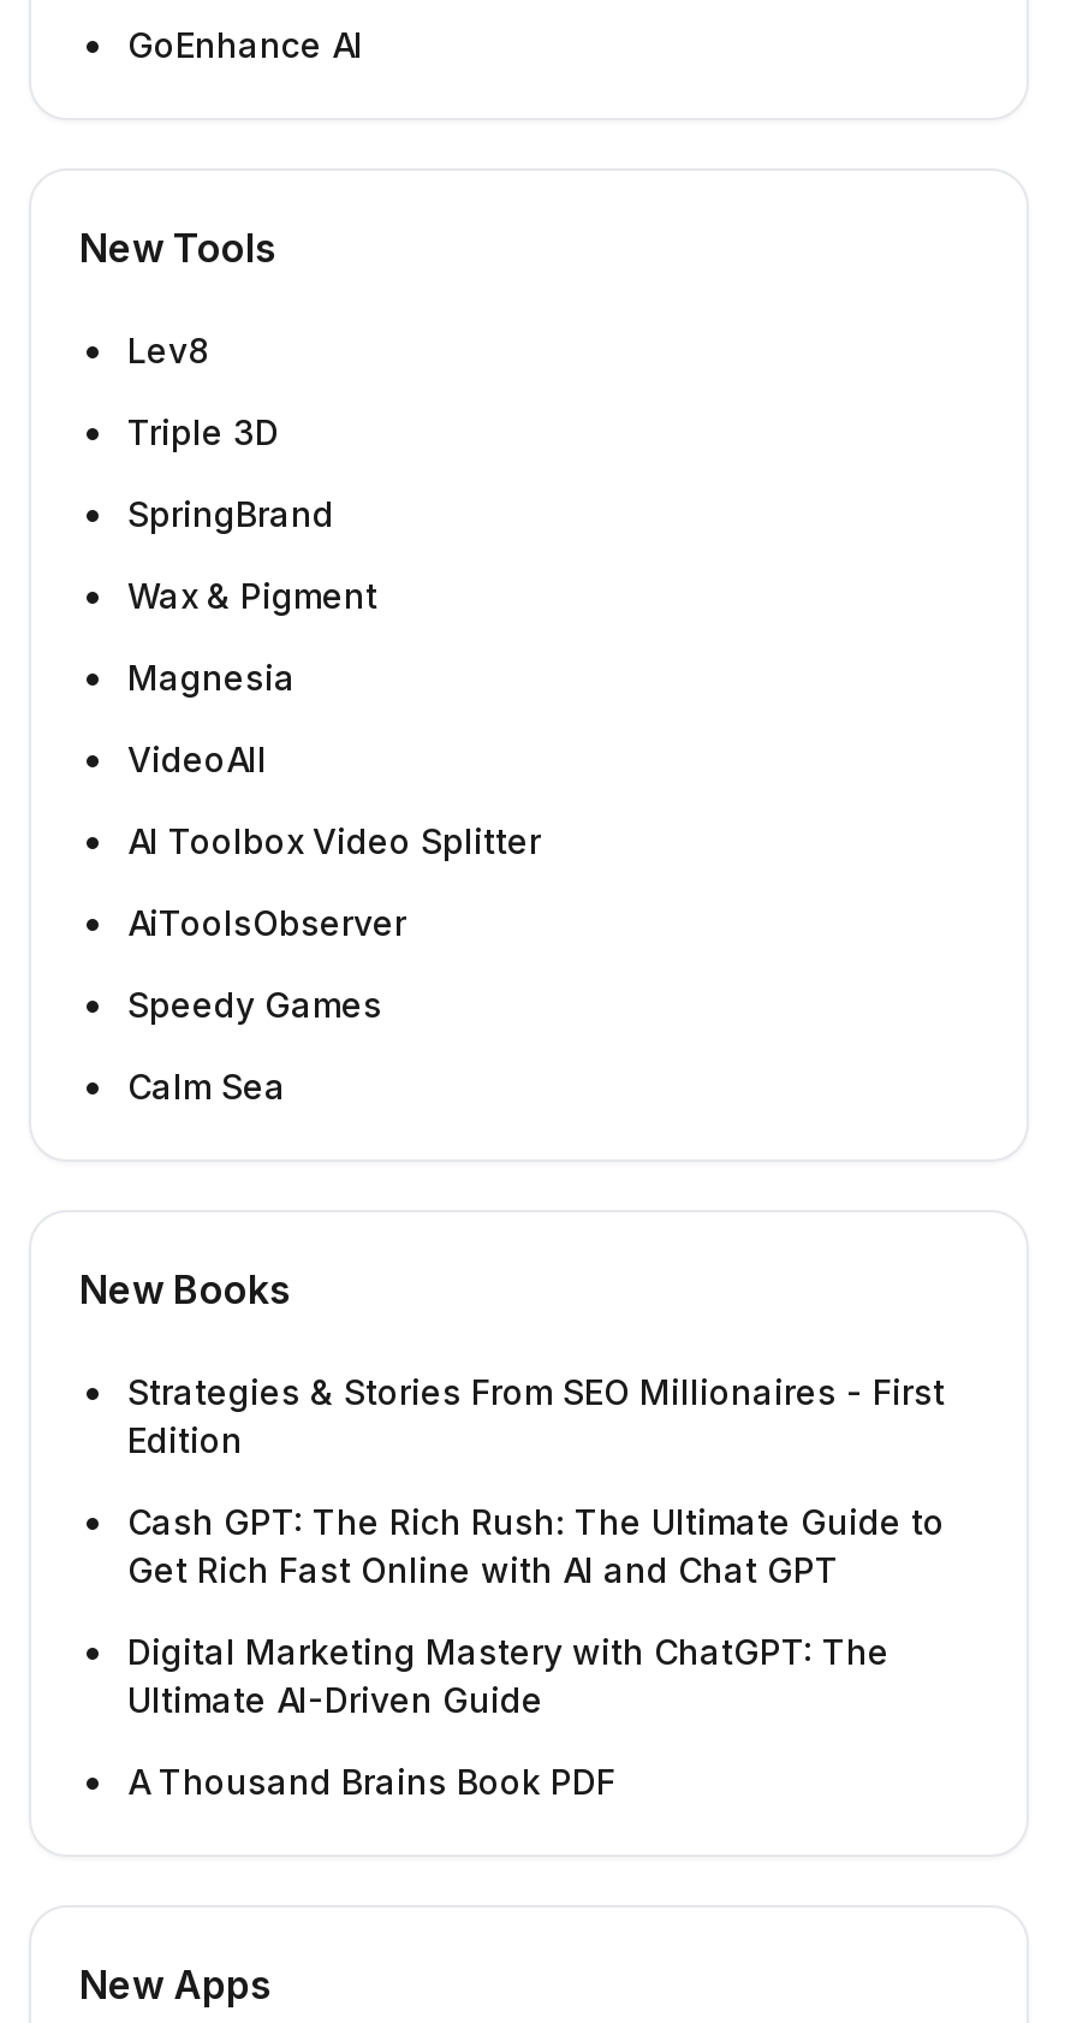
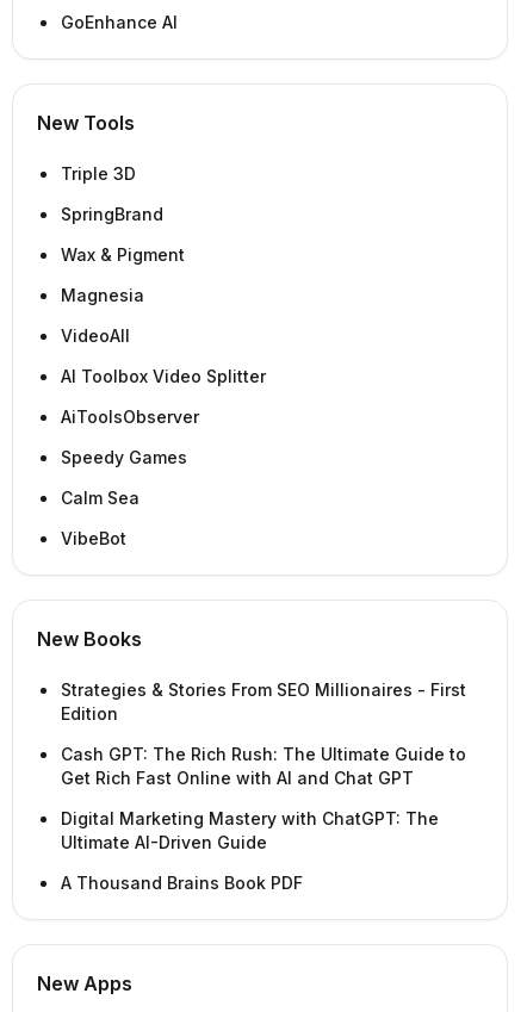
[127,330,209,371] Lev8 -> none
moved [127,412,541,1107] -> [61,164,266,508]: Triple 3D | SpringBrand | Wax & Pigment | ... | Speedy Games | Calm Sea
none -> [61,528,126,549] VibeBot

